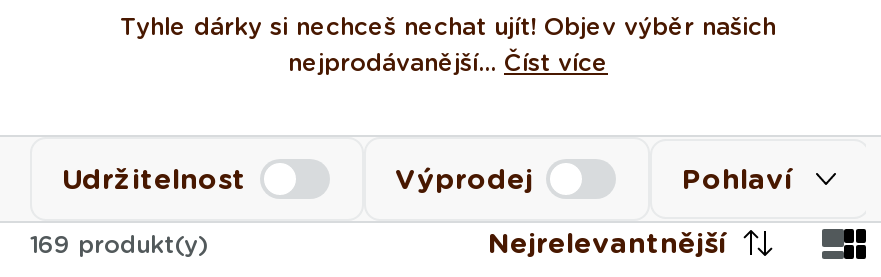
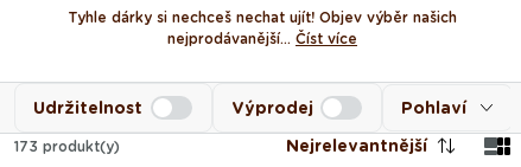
[30,228,208,258] 169 produkt(y) -> [14,137,120,155] 173 produkt(y)

